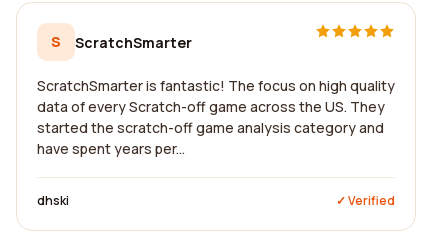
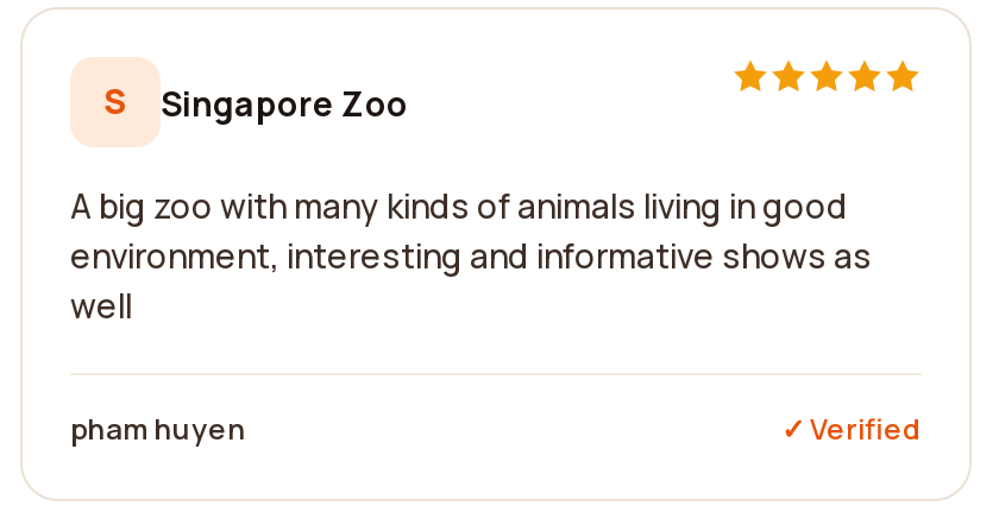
[75,32,192,51] ScratchSmarter -> [161,80,408,125] Singapore Zoo
[37,76,395,158] ScratchSmarter is fantastic! The focus on high quality | data of every Scratch-off game across the US. They | started the scratch-off game analysis category and | have spent years per... -> [70,183,872,328] A big zoo with many kinds of animals living in good | environment, interesting and informative shows as | well
[37,192,69,209] dhski -> [70,409,246,449] pham huyen

